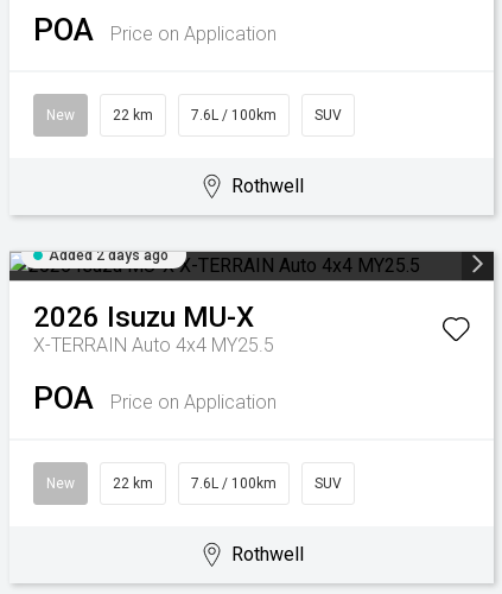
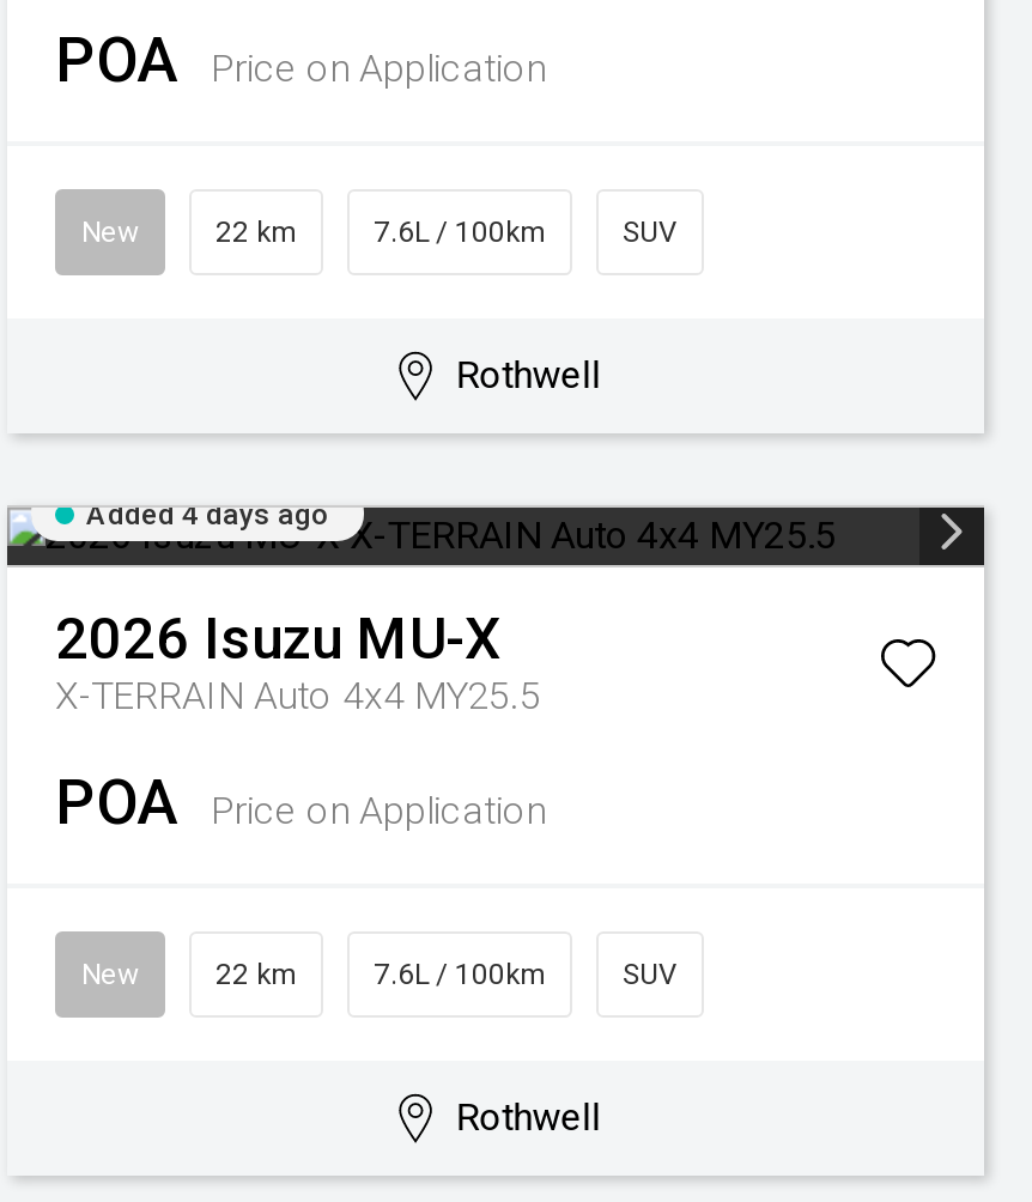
[49,247,169,264] Added 2 days ago -> [86,498,328,532] Added 4 days ago

